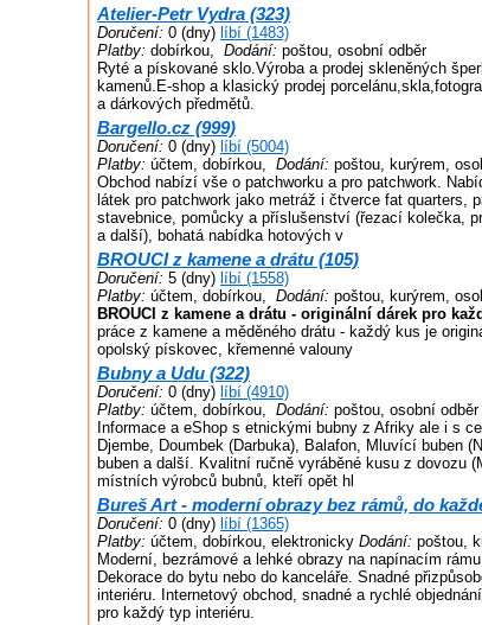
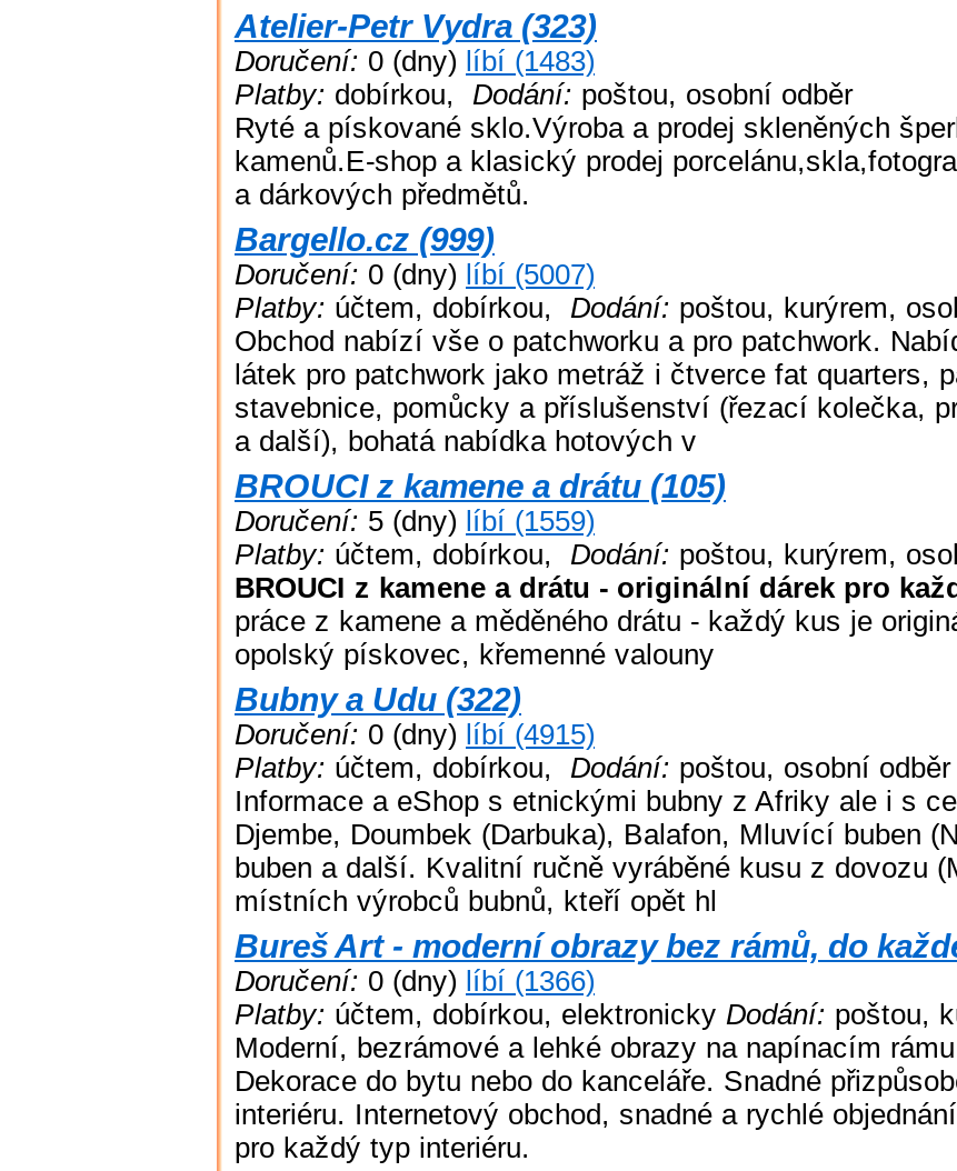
[97,138,289,155] Doručení: 0 (dny) líbí (5004) -> [235,258,595,291] Doručení: 0 (dny) líbí (5007)
[97,269,289,287] Doručení: 5 (dny) líbí (1558) -> [235,504,595,538] Doručení: 5 (dny) líbí (1559)
[97,383,289,401] Doručení: 0 (dny) líbí (4910) -> [235,718,595,751] Doručení: 0 (dny) líbí (4915)
[97,515,289,532] Doručení: 0 (dny) líbí (1365) -> [235,964,595,998] Doručení: 0 (dny) líbí (1366)

